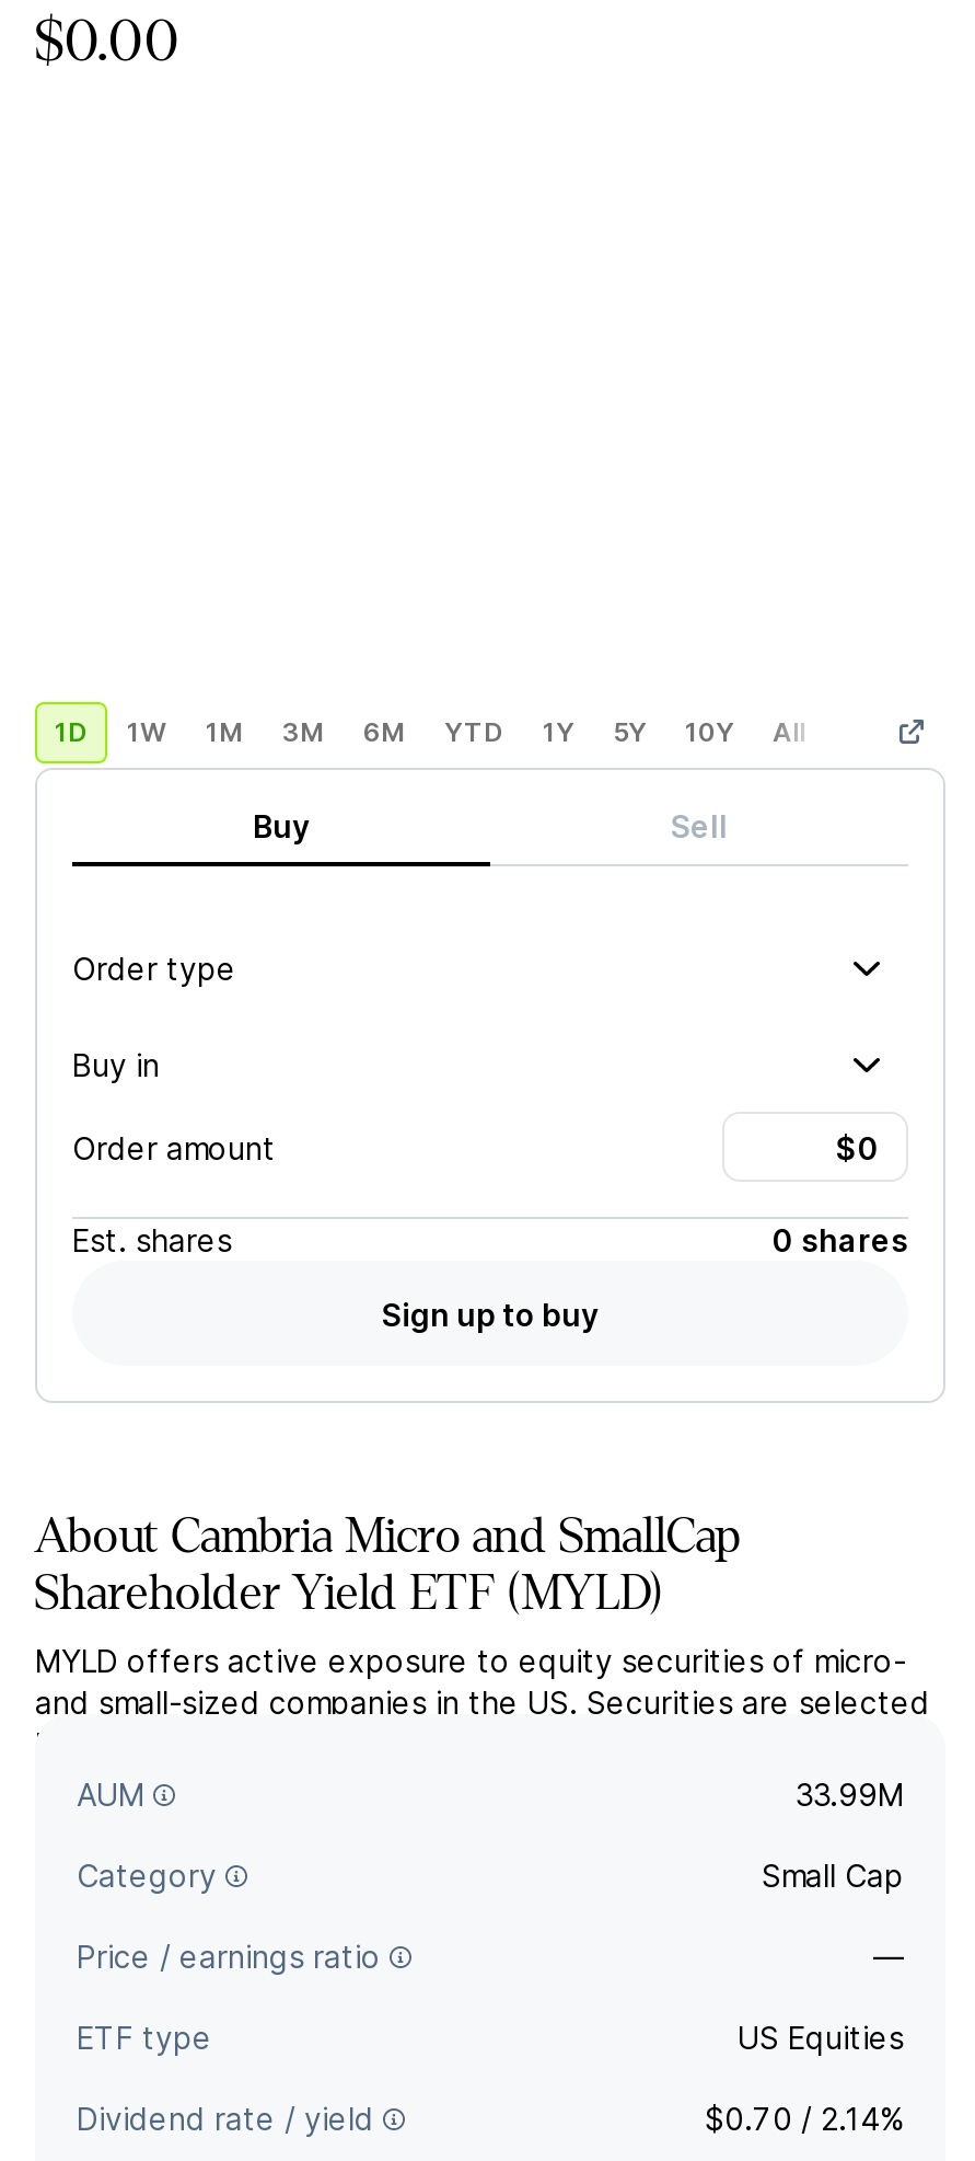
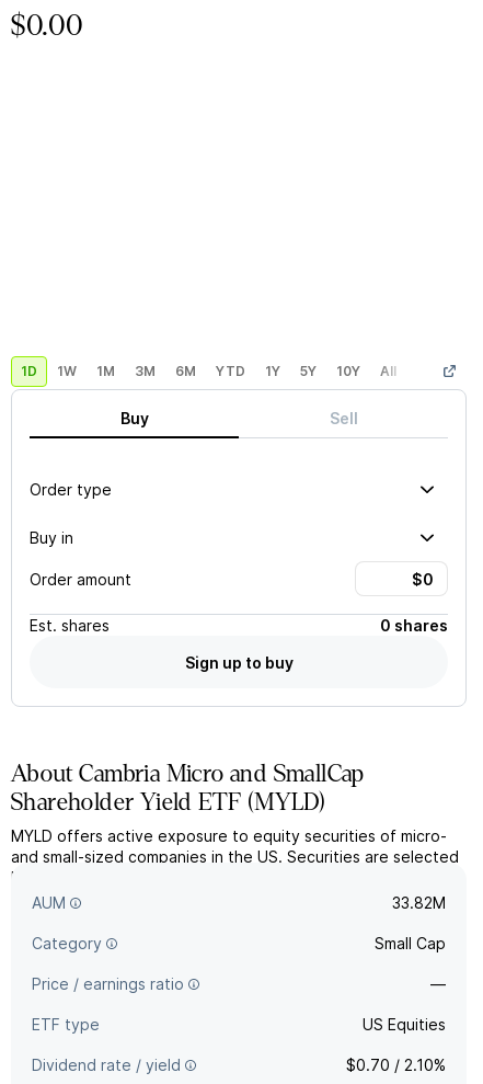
[794,1775,904,1813] 33.99M -> [392,893,446,912] 33.82M
[705,2100,904,2137] $0.70 / 2.14% -> [346,1056,446,1074] $0.70 / 2.10%

